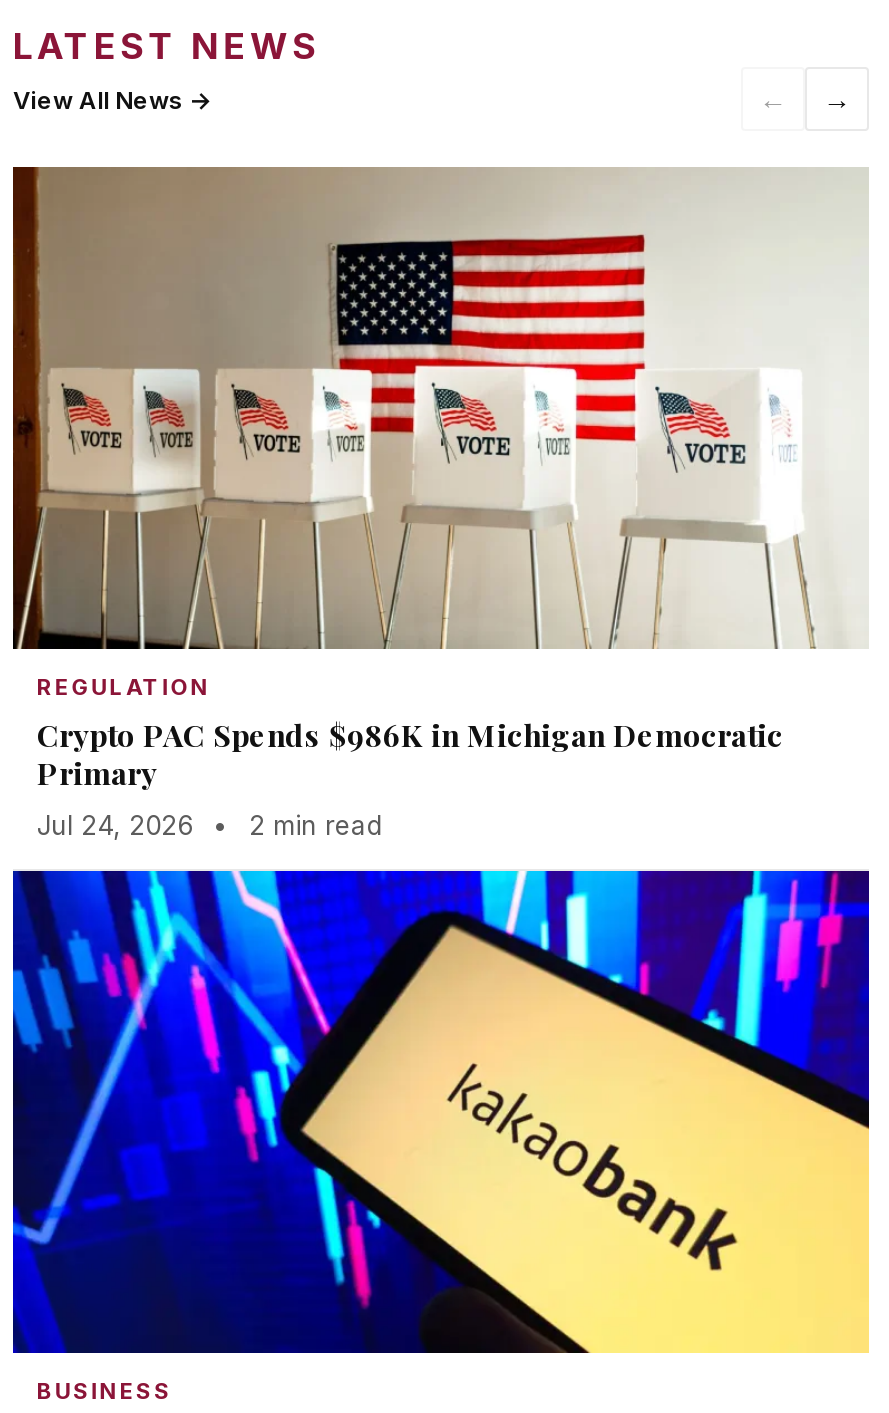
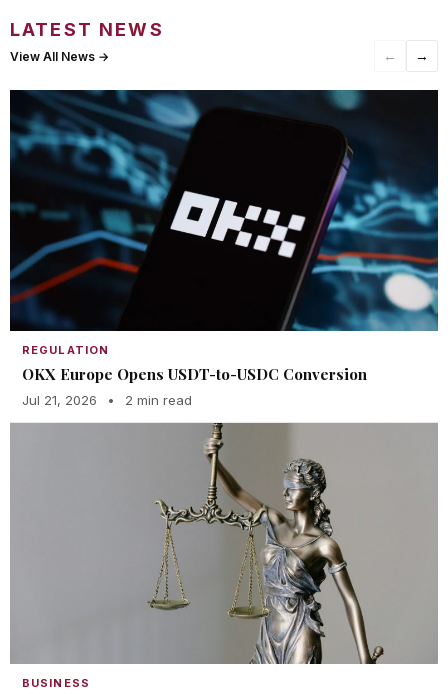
[13,165,869,841] [image] | Crypto PAC Spends $986K in Michigan Democratic | Primary | Jul 24, 2026 • 2 min read -> [10,89,439,408] [image] | OKX Europe Opens USDT-to-USDC Conversion | Jul 21, 2026 • 2 min read
[11,869,871,1355] [image] -> [10,422,439,665] [image]

